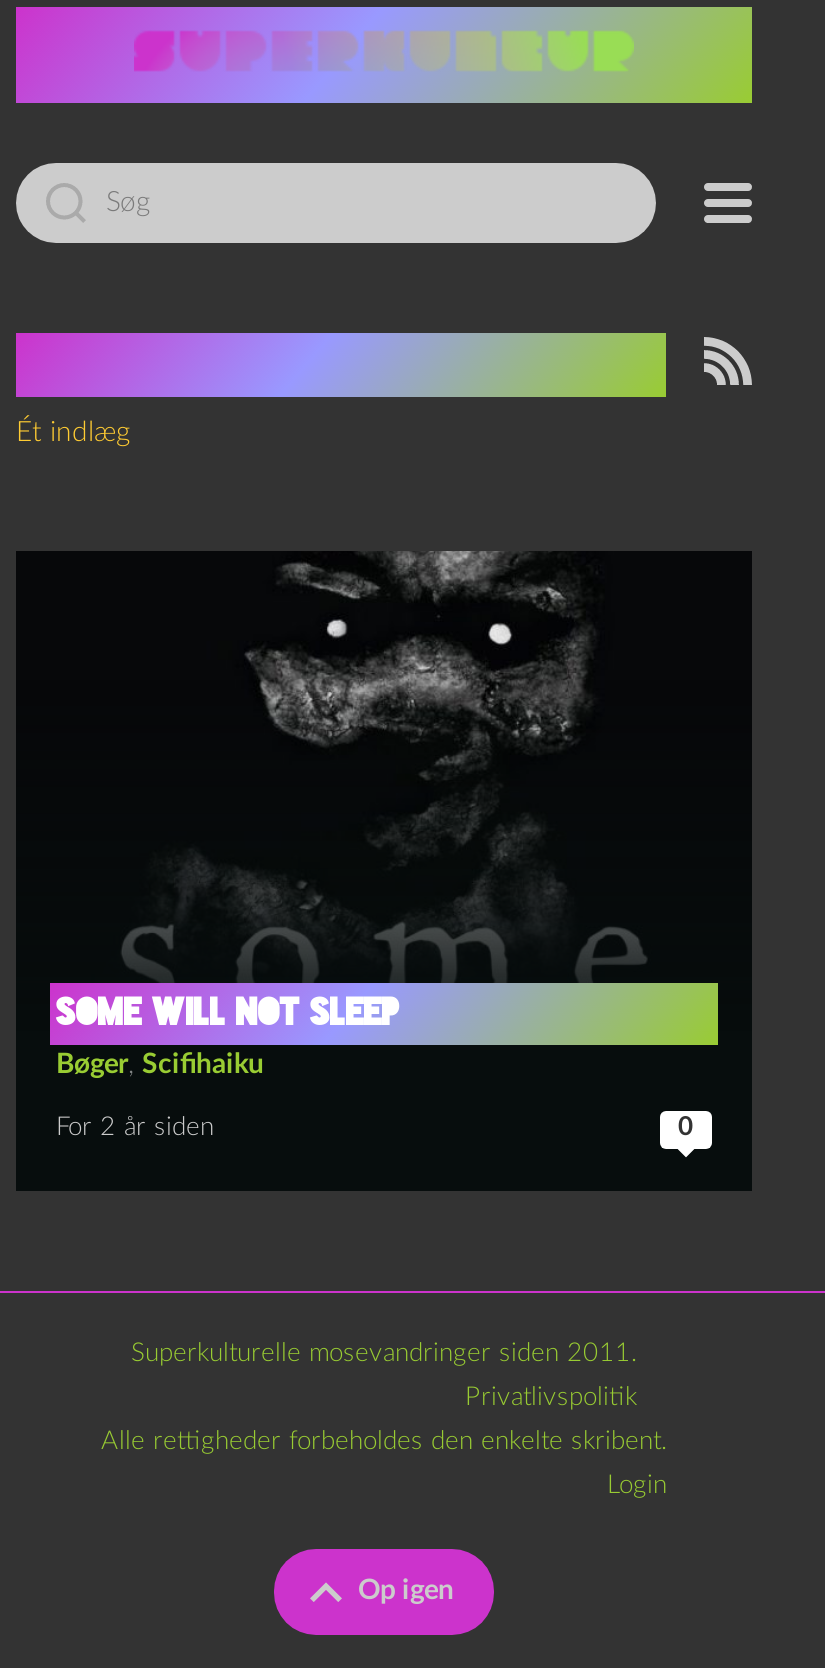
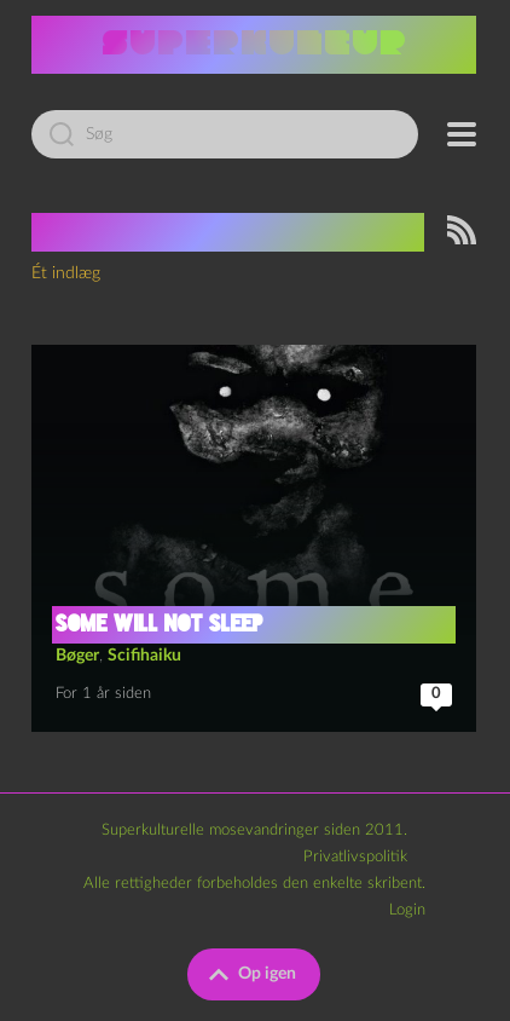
[56,1115,214,1141] For 2 år siden -> [56,686,151,702] For 1 år siden

